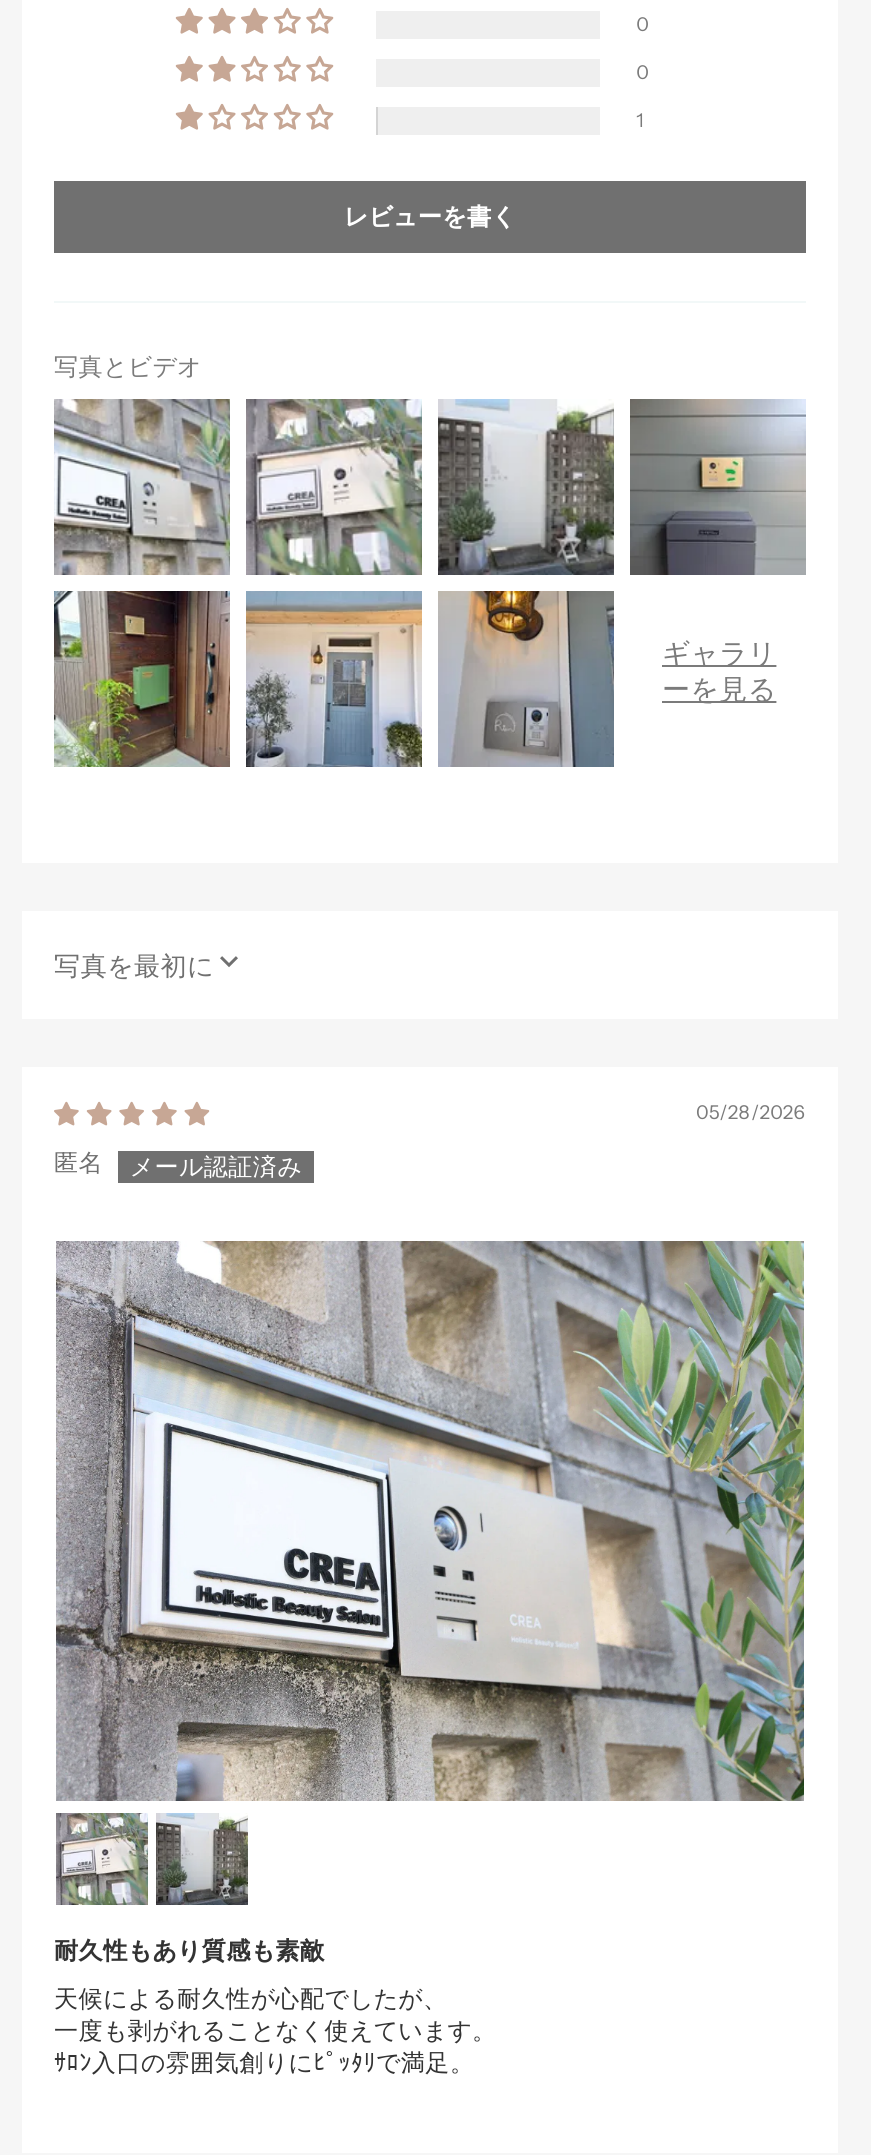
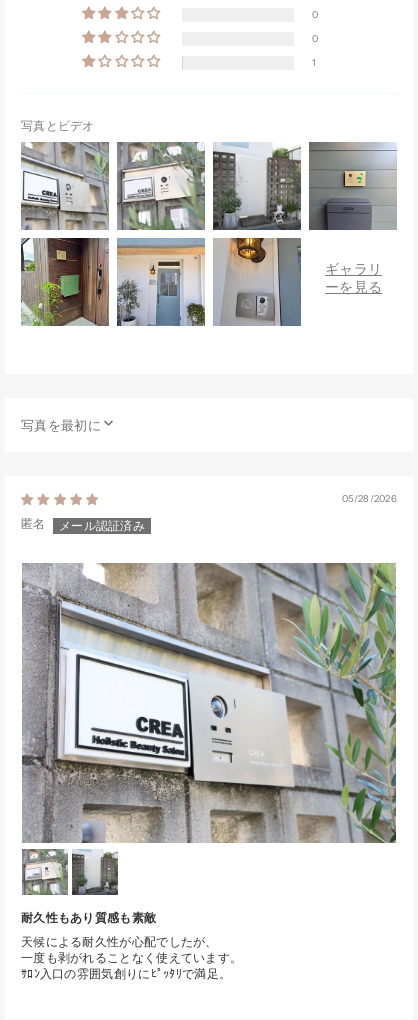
[344,201,516,231] レビューを書く -> none

